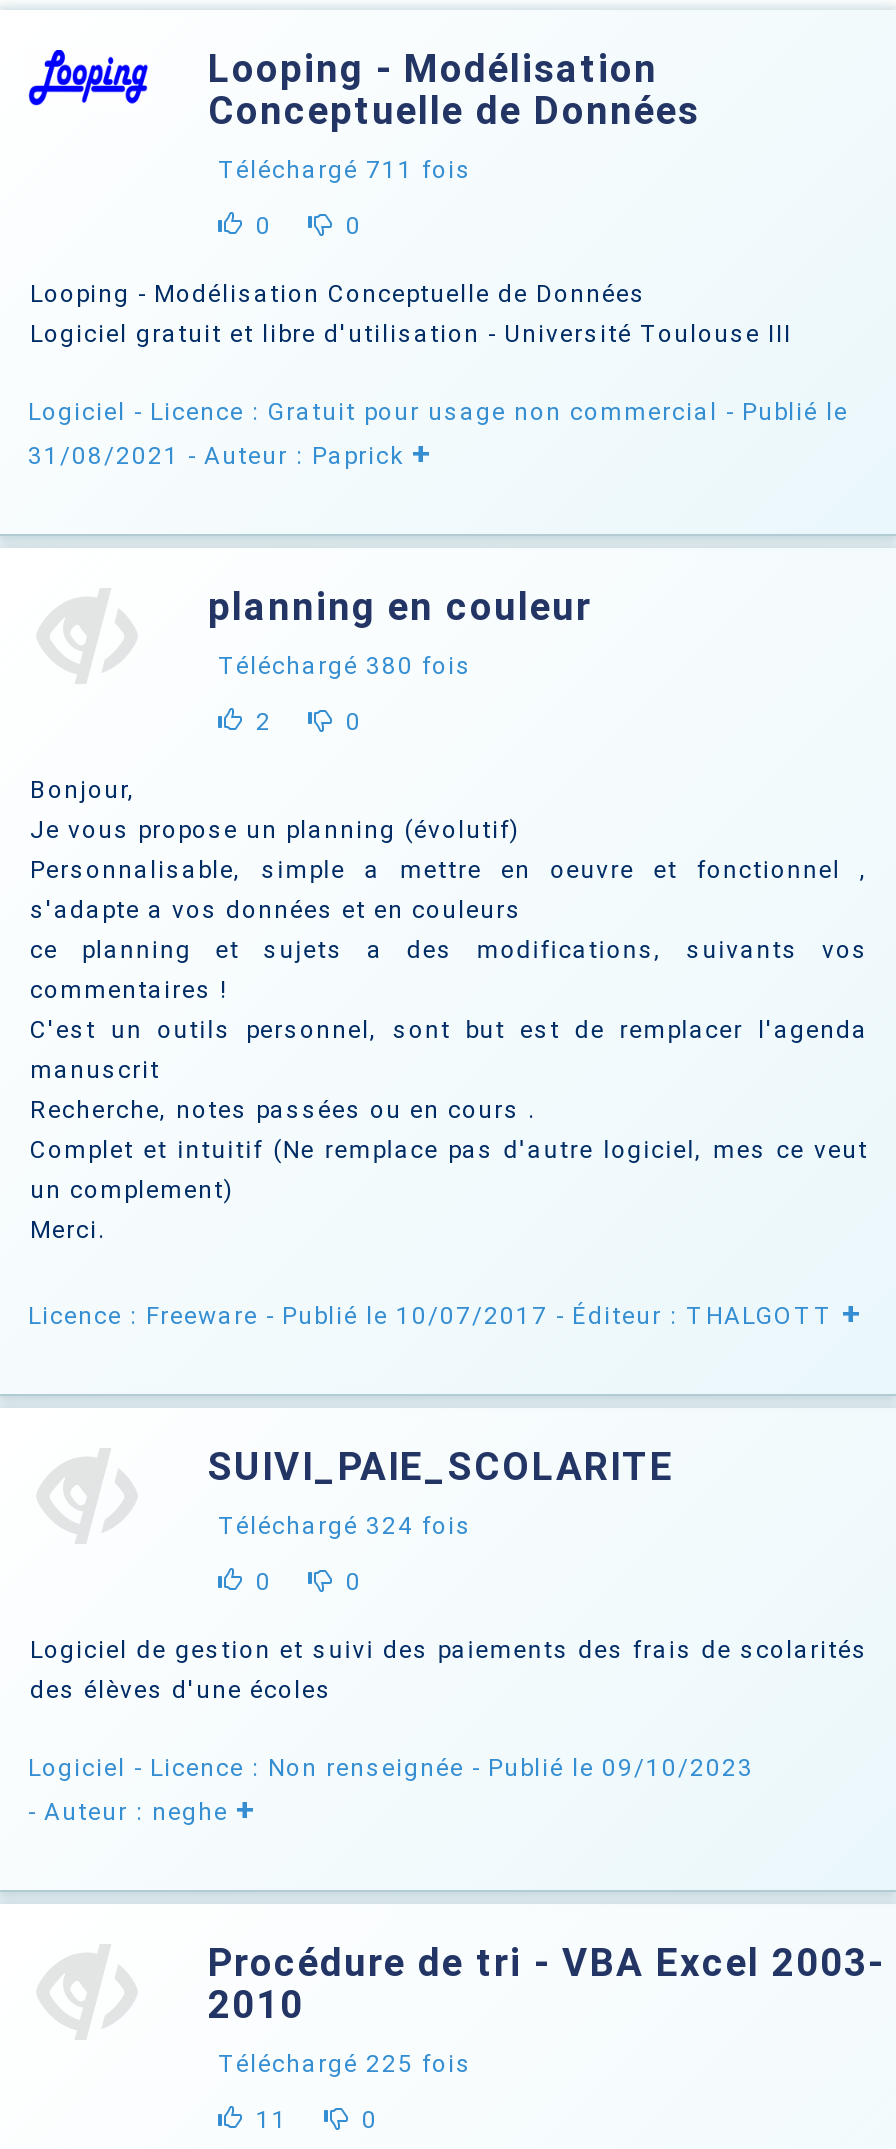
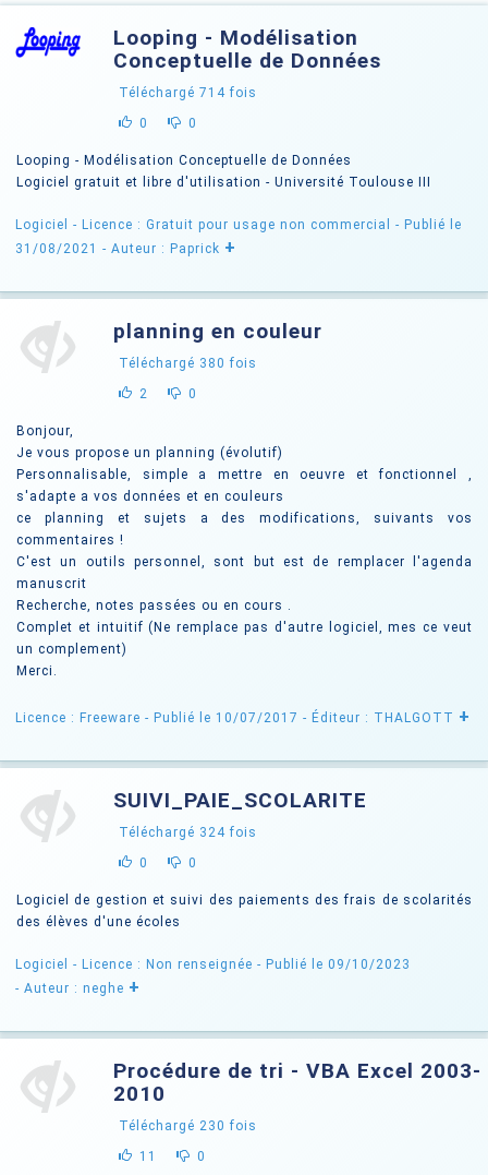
[218,157,472,185] Téléchargé 711 fois -> [119,86,257,101] Téléchargé 714 fois
[218,2051,472,2079] Téléchargé 225 fois -> [119,1119,257,1134] Téléchargé 230 fois

